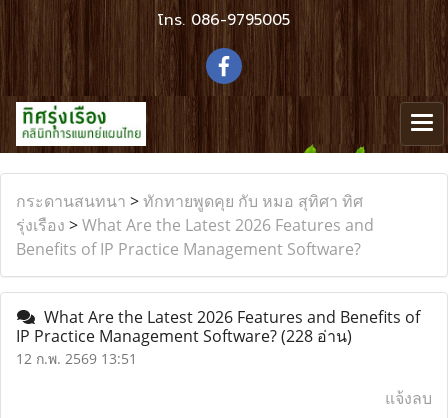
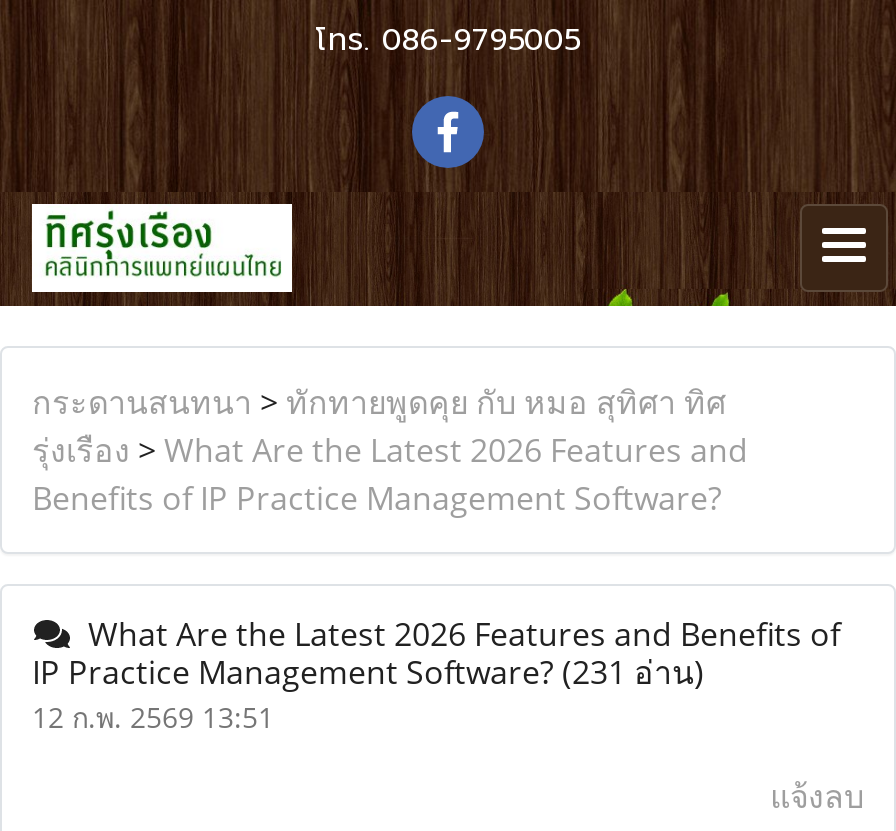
[16,325,352,347] IP Practice Management Software? (228 อ่าน) -> [32,650,704,694] IP Practice Management Software? (231 อ่าน)

